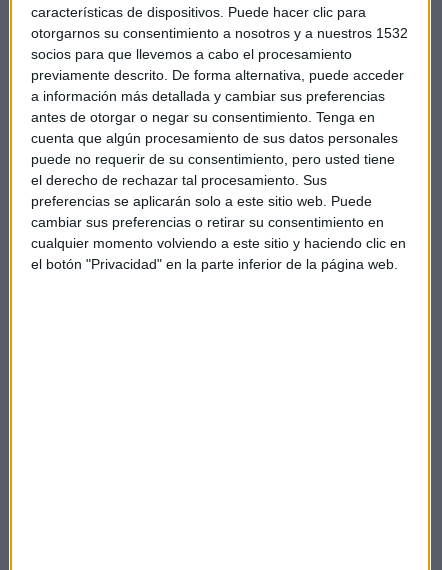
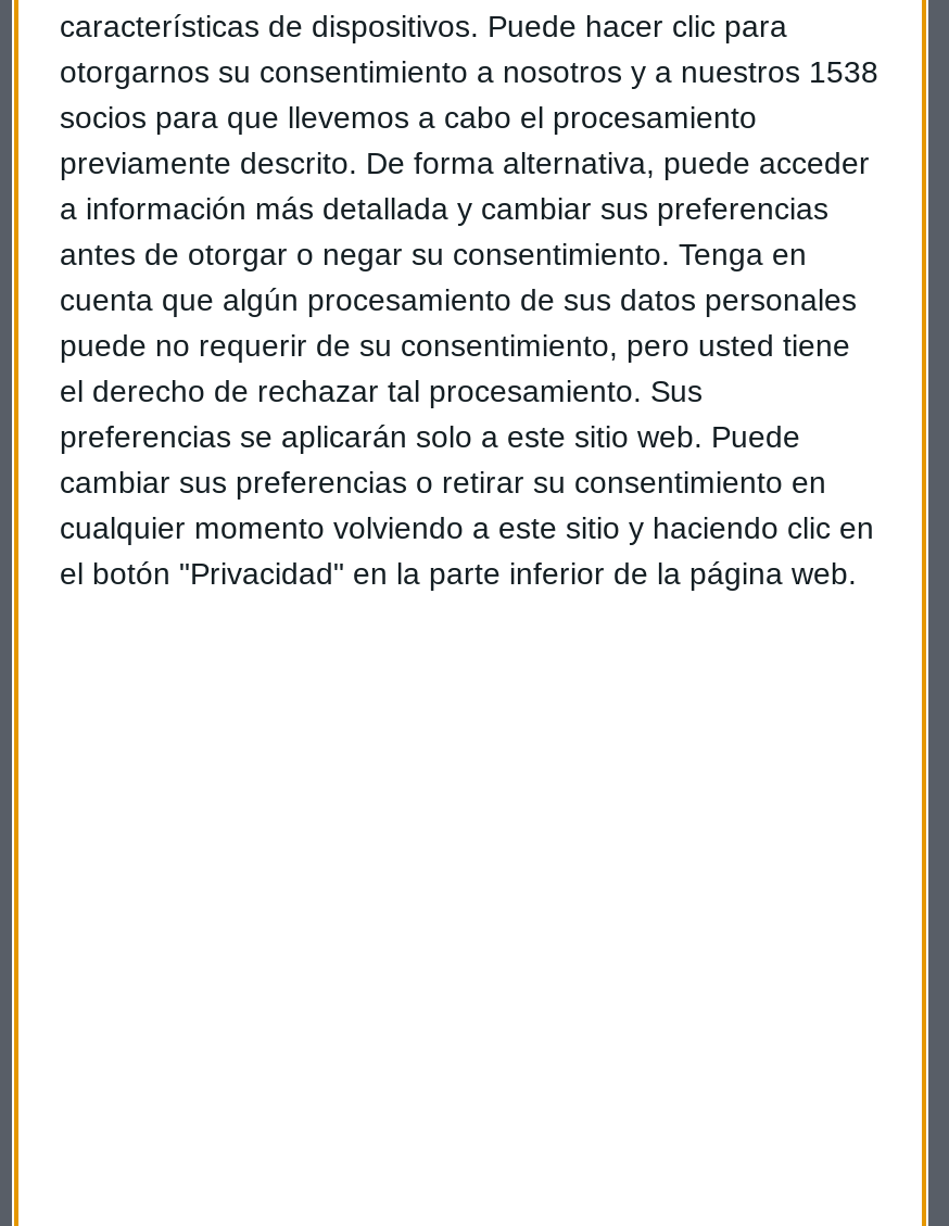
[31,25,408,41] otorgarnos su consentimiento a nosotros y a nuestros 1532 -> [60,53,878,88] otorgarnos su consentimiento a nosotros y a nuestros 1538

